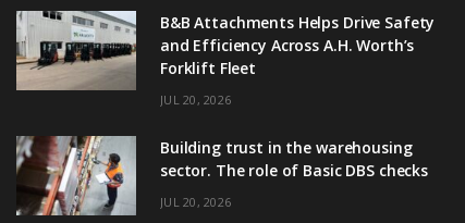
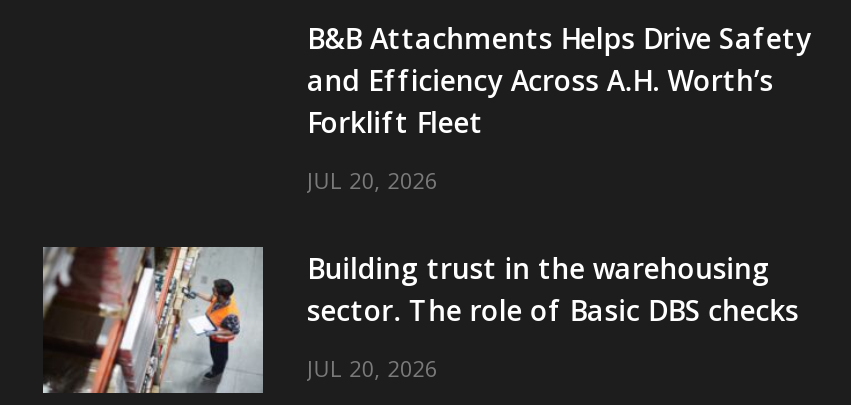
[15,10,137,91] [image] -> none

